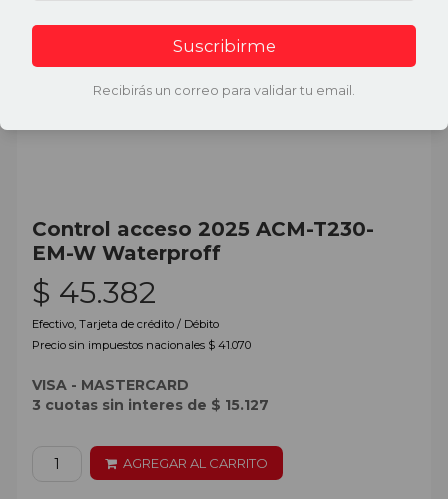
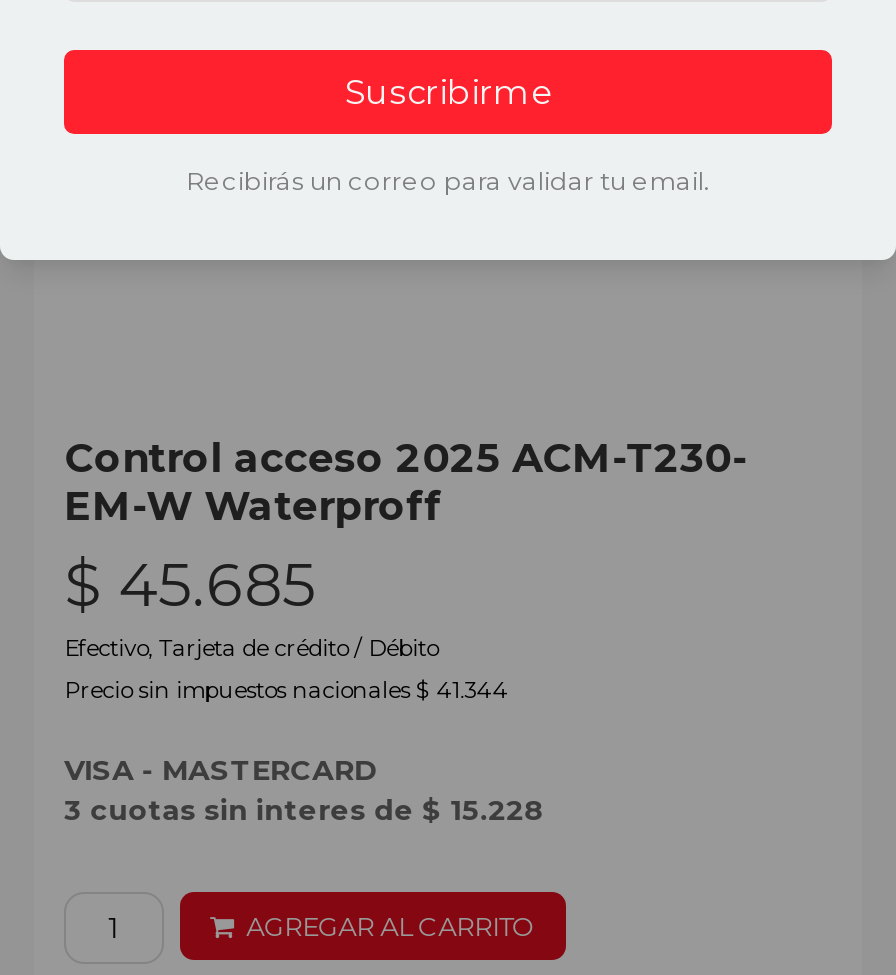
[32,274,156,311] $ 45.382 -> [64,548,316,622] $ 45.685
[32,338,251,352] Precio sin impuestos nacionales $ 41.070 -> [64,676,508,704] Precio sin impuestos nacionales $ 41.344
[32,396,269,414] 3 cuotas sin interes de $ 15.127 -> [64,792,544,828] 3 cuotas sin interes de $ 15.228

